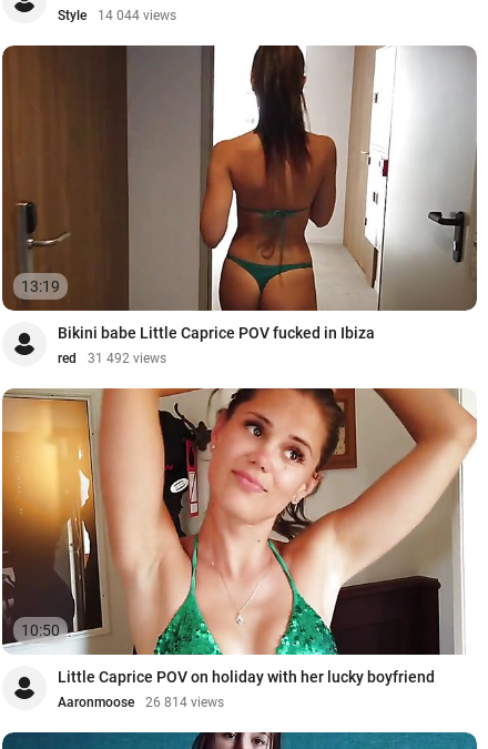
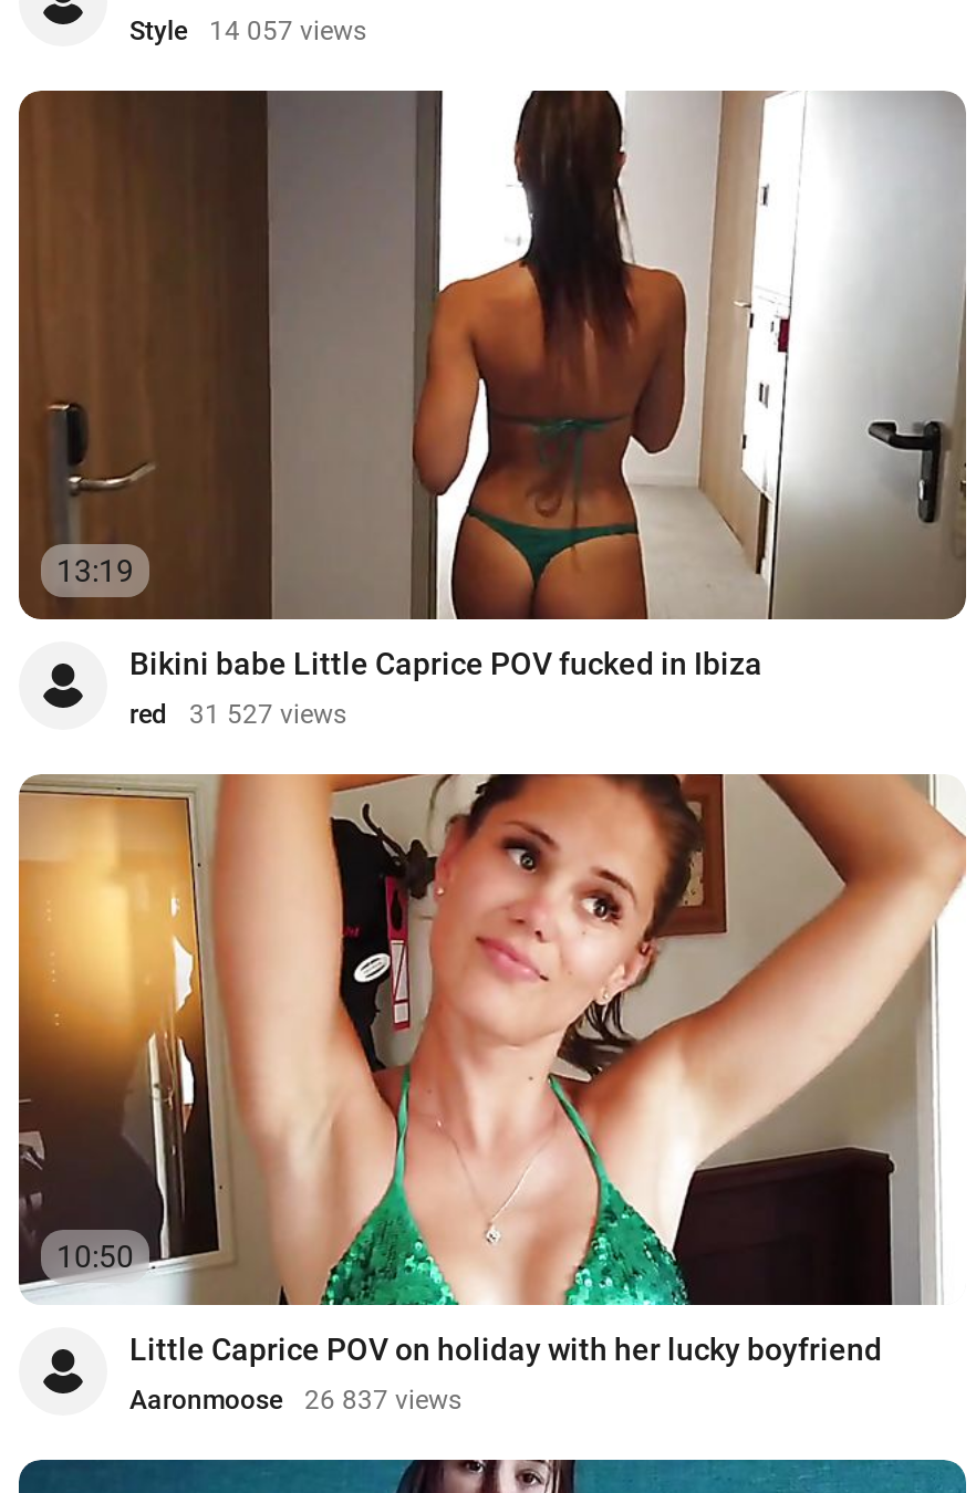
[58,7,176,23] Style 14 044 views -> [129,15,366,46] Style 14 057 views
[58,351,166,367] red 31 492 views -> [129,700,346,731] red 31 527 views
[58,695,224,710] Aaronmoose 26 814 views -> [129,1385,461,1416] Aaronmoose 26 837 views

